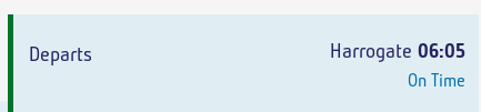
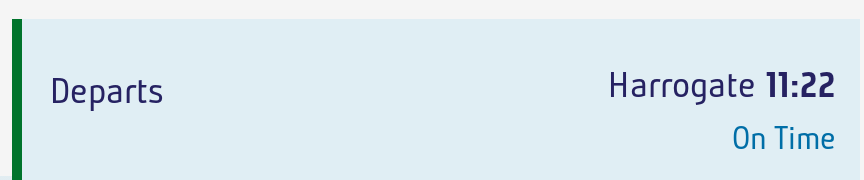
[330,39,465,63] Harrogate 06:05 -> [608,63,836,107] Harrogate 11:22

